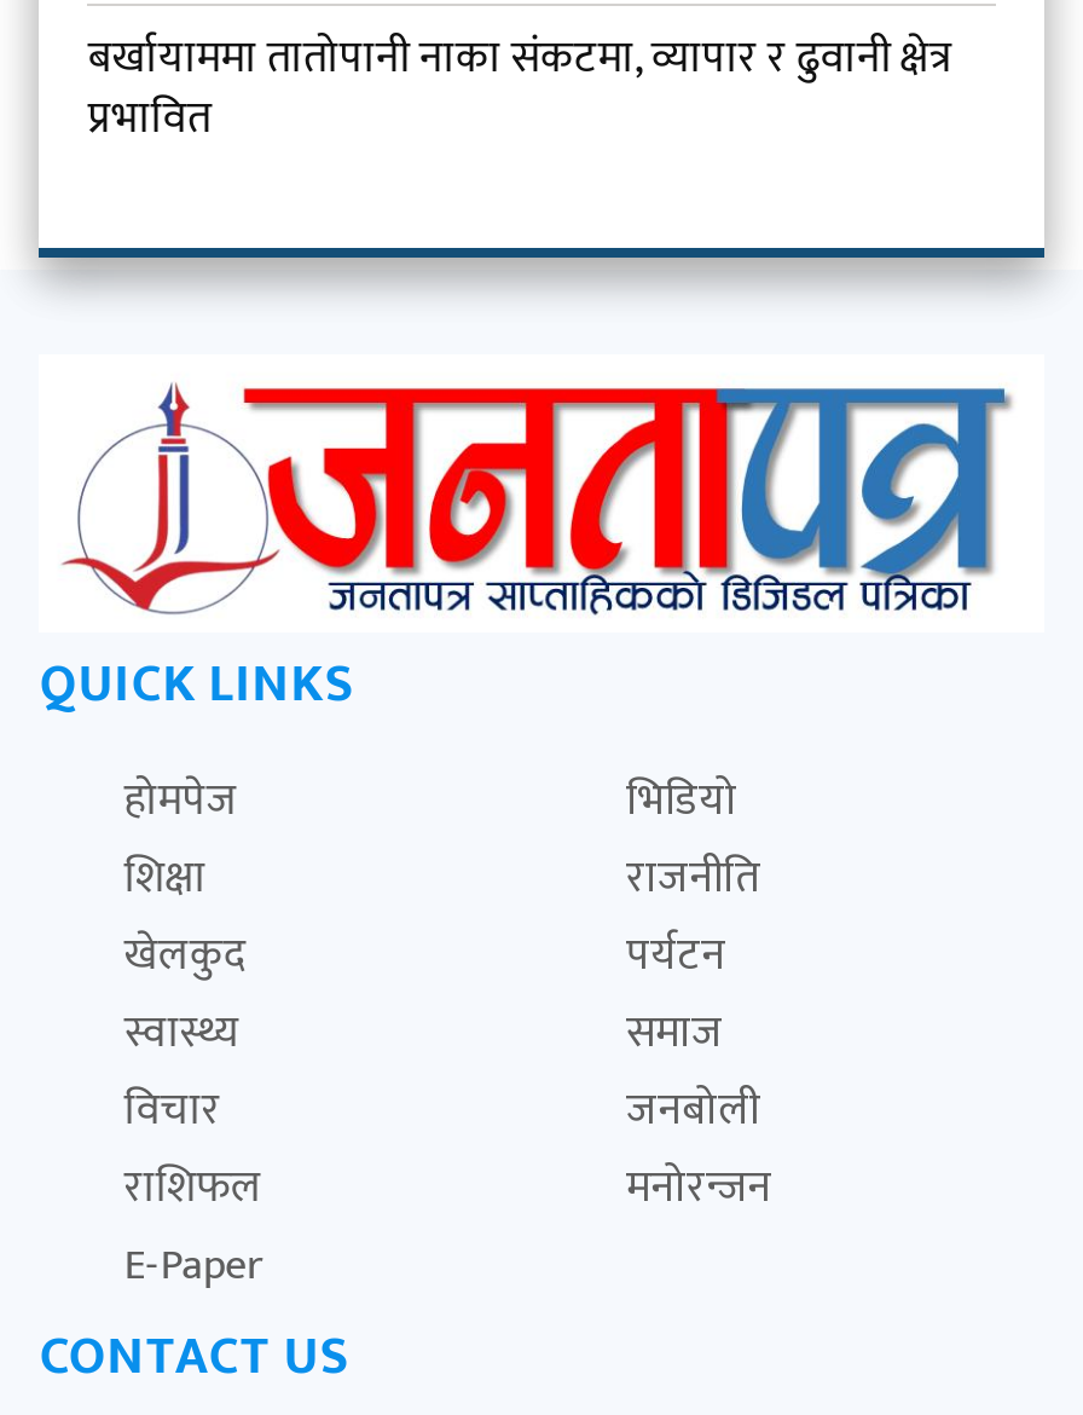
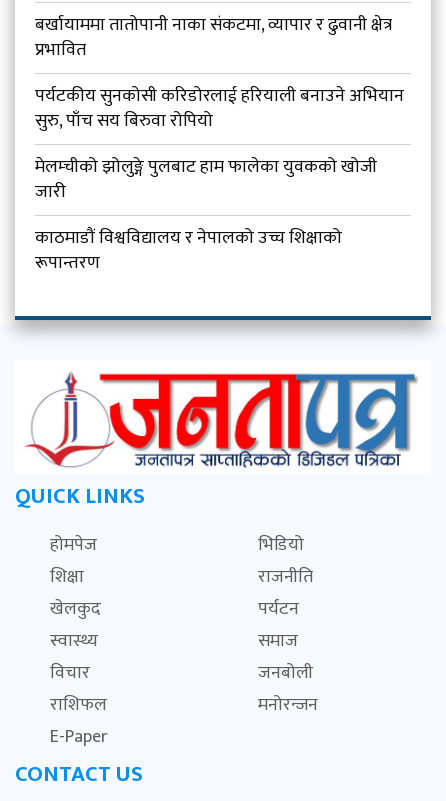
none -> [35,81,404,278] पर्यटकीय सुनकोसी करिडोरलाई हरियाली बनाउने अभियान | सुरु, पाँच सय बिरुवा रोपियो | मेलम्चीको झोलुङ्गे पुलबाट हाम फालेका युवकको खोजी | जारी | काठमाडौं विश्वविद्यालय र नेपालको उच्च शिक्षाको | रूपान्तरण

